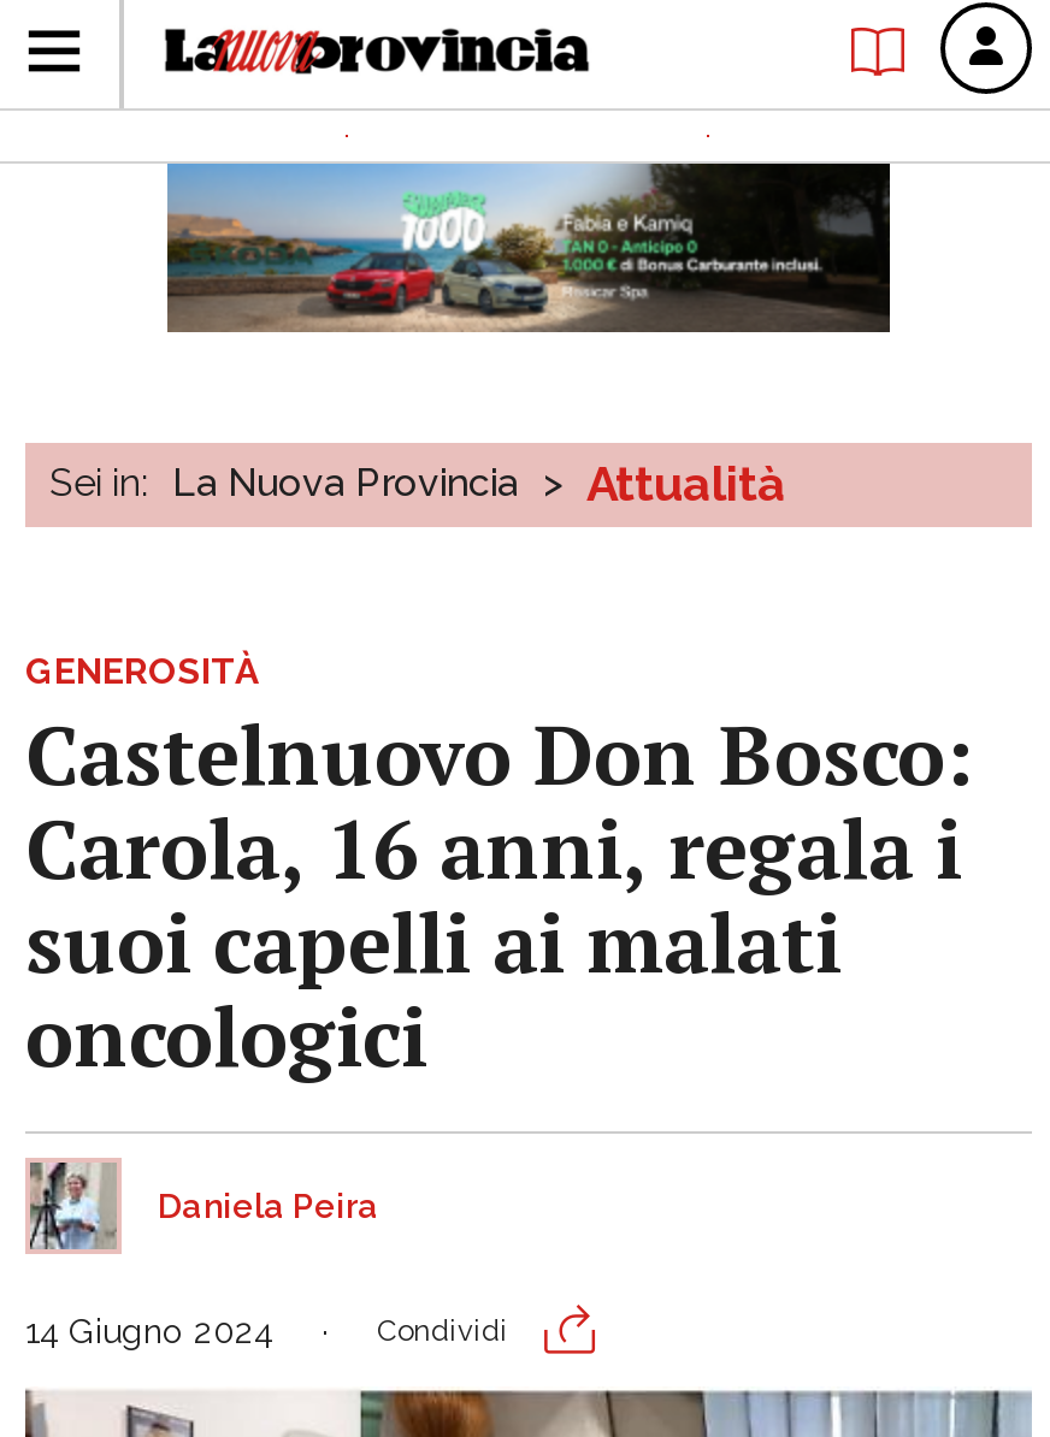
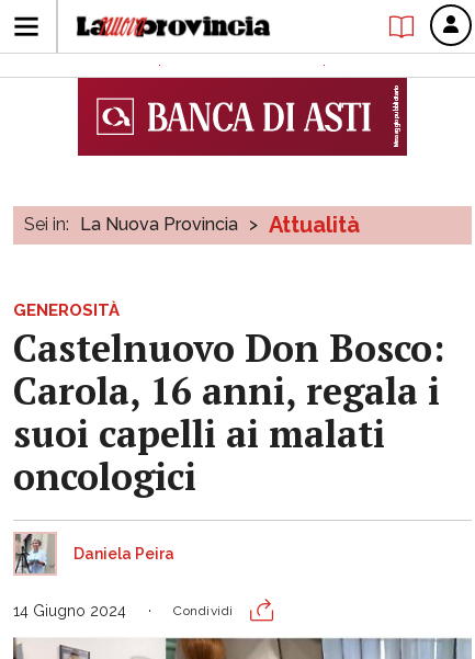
[165,161,892,335] [image] -> [77,77,408,157] [image]

